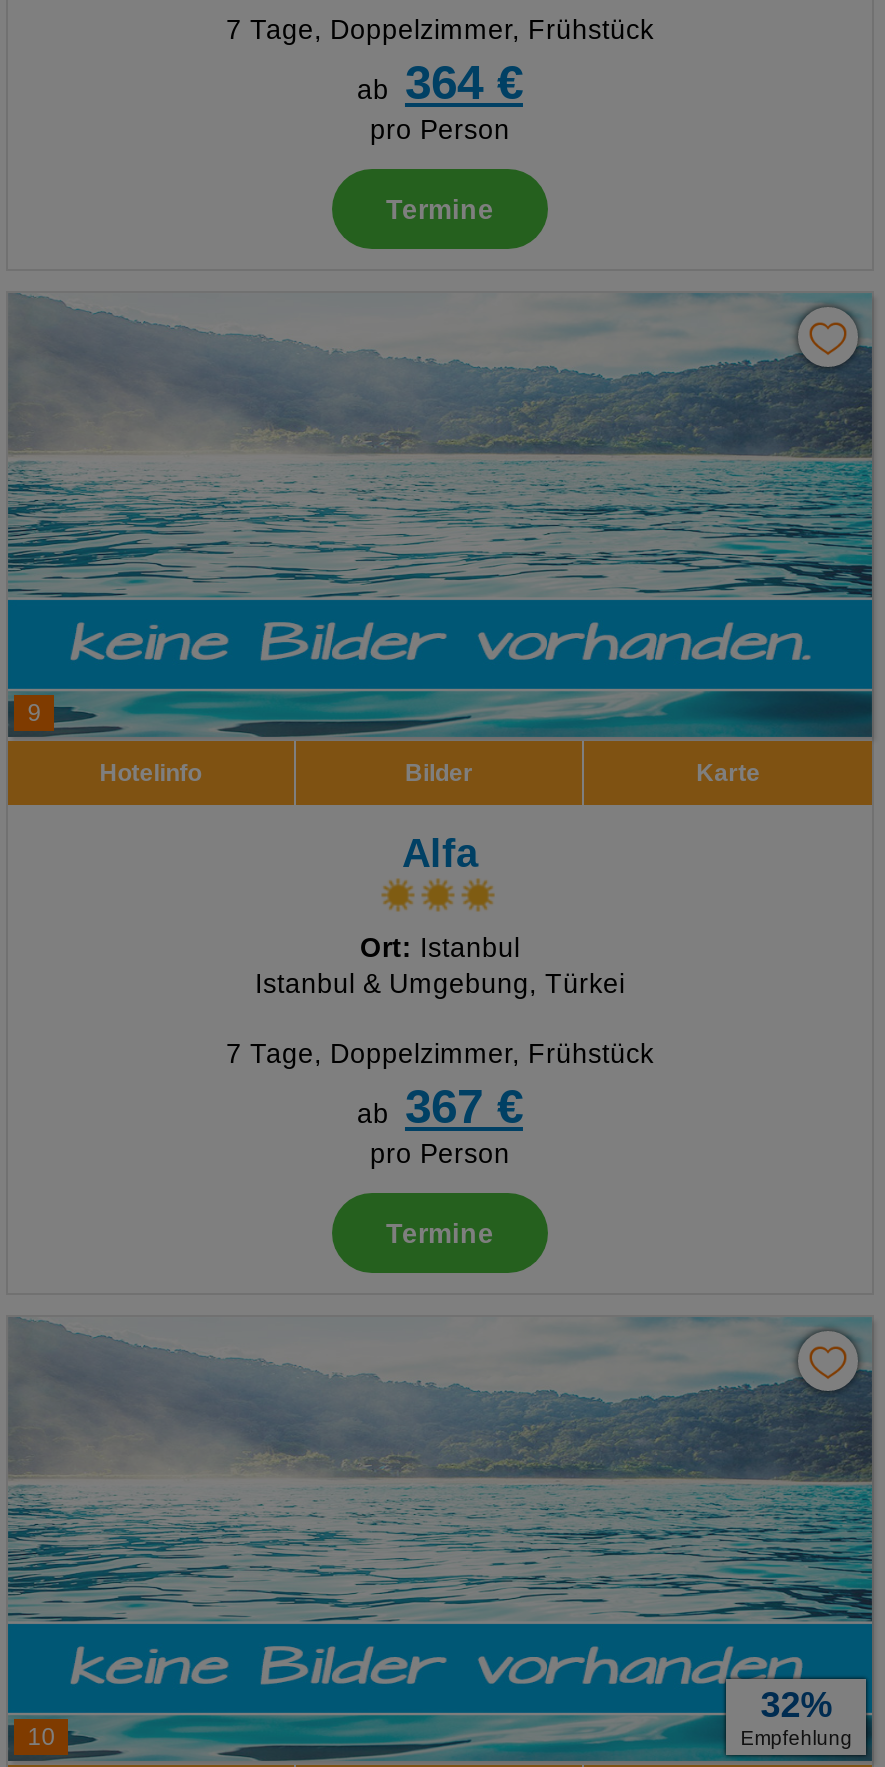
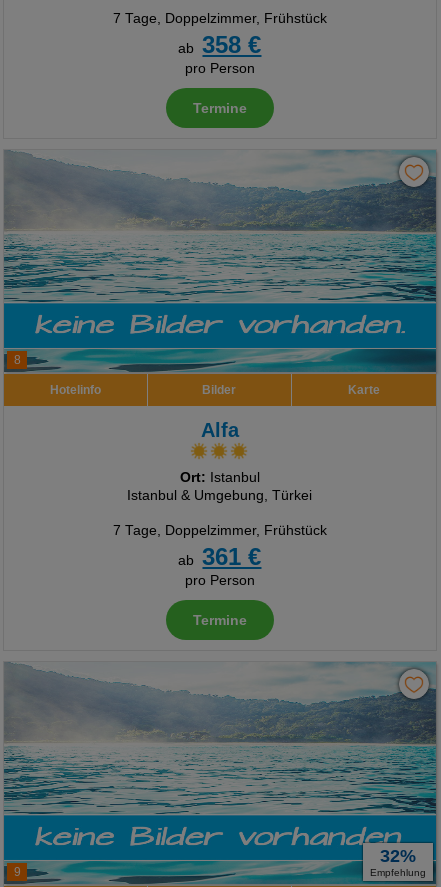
[357,55,523,109] ab 364 € -> [178,31,261,58] ab 358 €
[27,699,41,727] 9 -> [14,353,21,367] 8
[357,1079,523,1133] ab 367 € -> [178,543,261,570] ab 361 €
[27,1723,55,1751] 10 -> [14,865,21,879] 9

